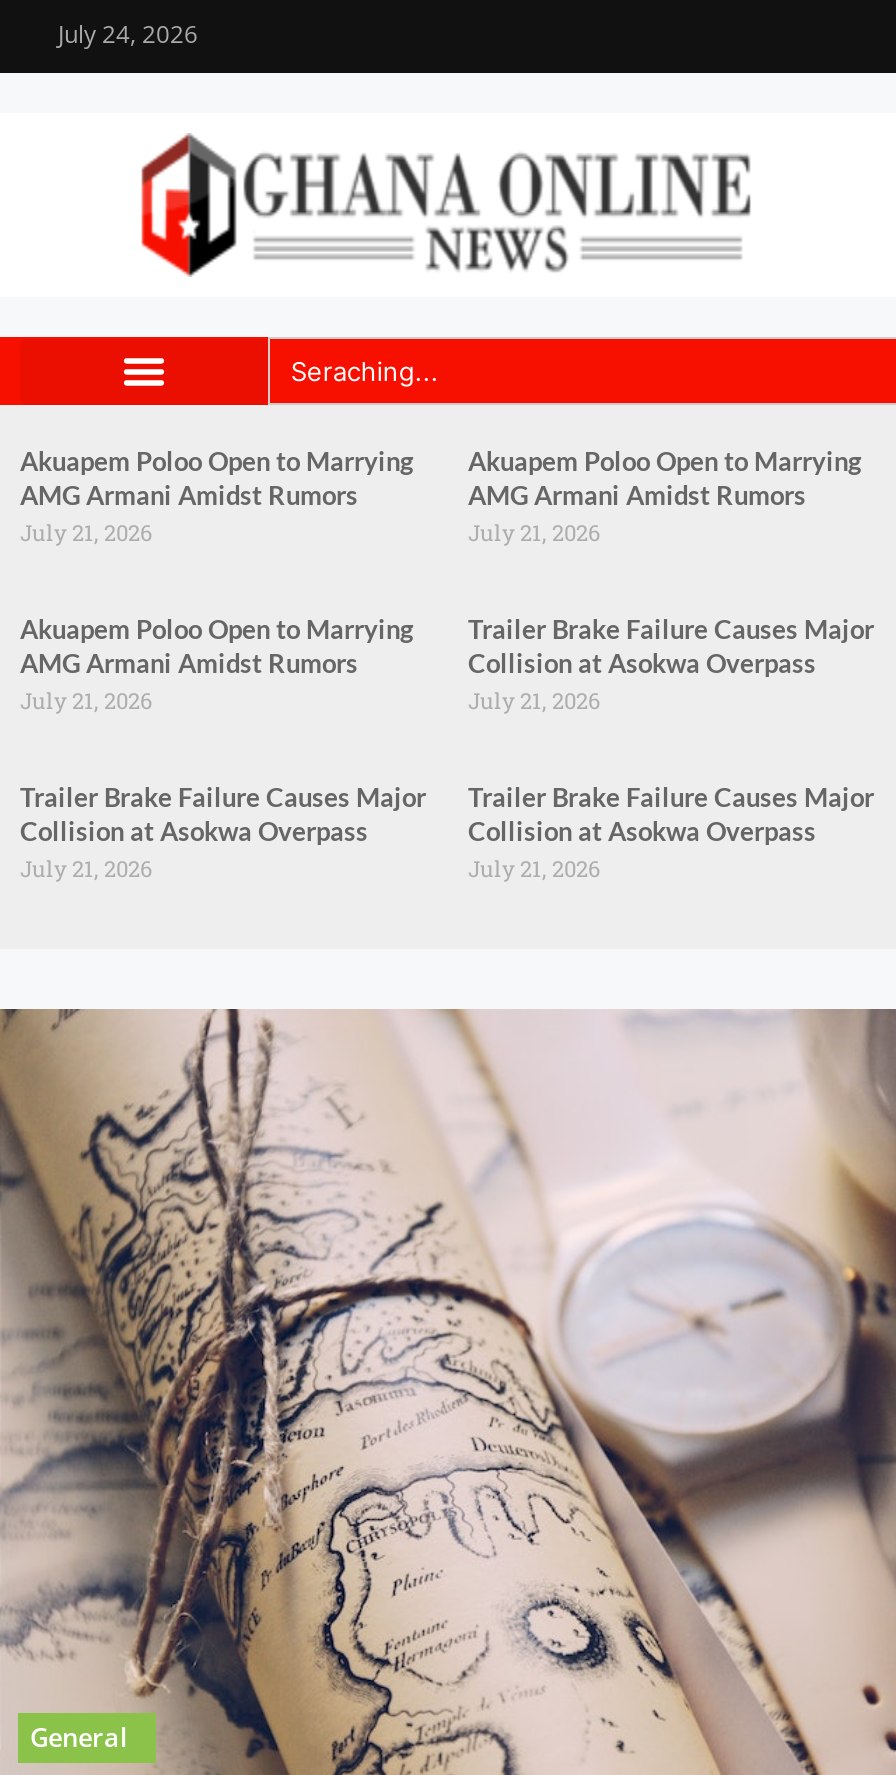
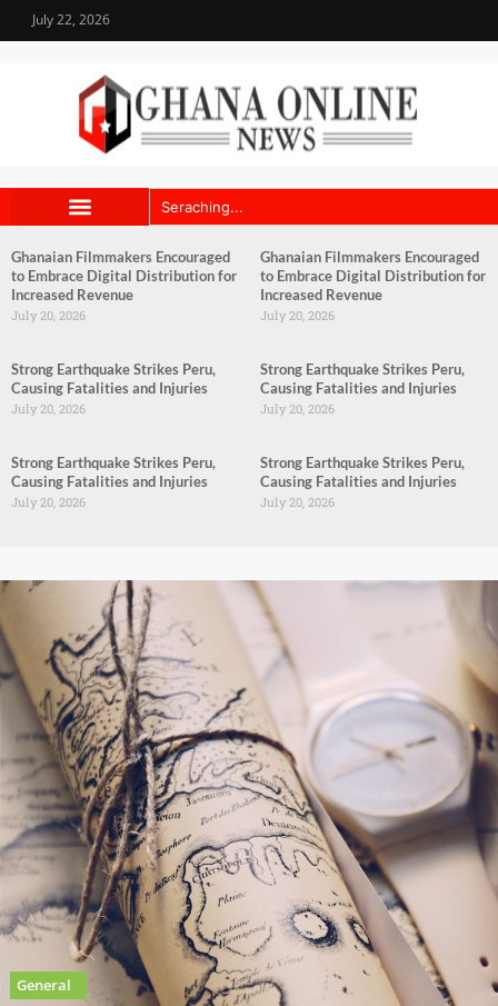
[58,17,198,51] July 24, 2026 -> [32,10,110,29] July 22, 2026
[20,445,414,547] Akuapem Poloo Open to Marrying | AMG Armani Amidst Rumors | July 21, 2026 -> [11,248,237,323] Ghanaian Filmmakers Encouraged | to Embrace Digital Distribution for | Increased Revenue | July 20, 2026
[468,445,862,547] Akuapem Poloo Open to Marrying | AMG Armani Amidst Rumors | July 21, 2026 -> [260,248,486,323] Ghanaian Filmmakers Encouraged | to Embrace Digital Distribution for | Increased Revenue | July 20, 2026
[20,613,414,715] Akuapem Poloo Open to Marrying | AMG Armani Amidst Rumors | July 21, 2026 -> [11,360,216,417] Strong Earthquake Strikes Peru, | Causing Fatalities and Injuries | July 20, 2026
[468,613,874,715] Trailer Brake Failure Causes Major | Collision at Asokwa Overpass | July 21, 2026 -> [260,360,465,417] Strong Earthquake Strikes Peru, | Causing Fatalities and Injuries | July 20, 2026
[20,781,426,883] Trailer Brake Failure Causes Major | Collision at Asokwa Overpass | July 21, 2026 -> [11,454,216,510] Strong Earthquake Strikes Peru, | Causing Fatalities and Injuries | July 20, 2026
[468,781,874,883] Trailer Brake Failure Causes Major | Collision at Asokwa Overpass | July 21, 2026 -> [260,454,465,510] Strong Earthquake Strikes Peru, | Causing Fatalities and Injuries | July 20, 2026

